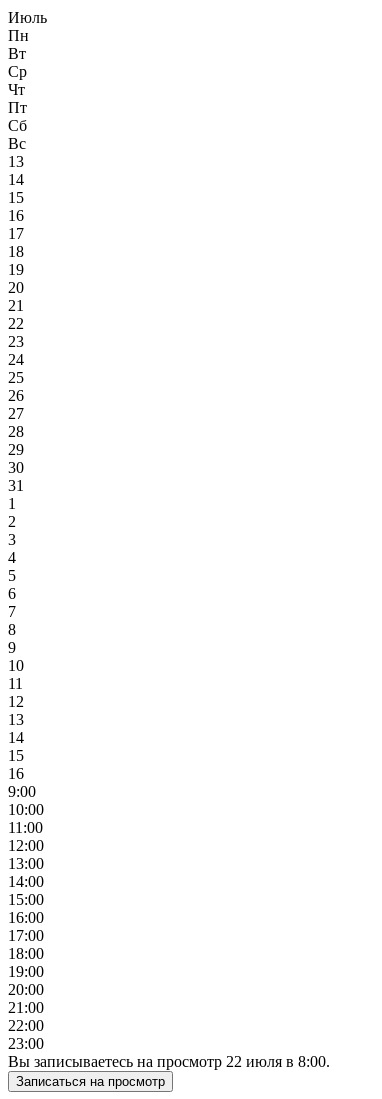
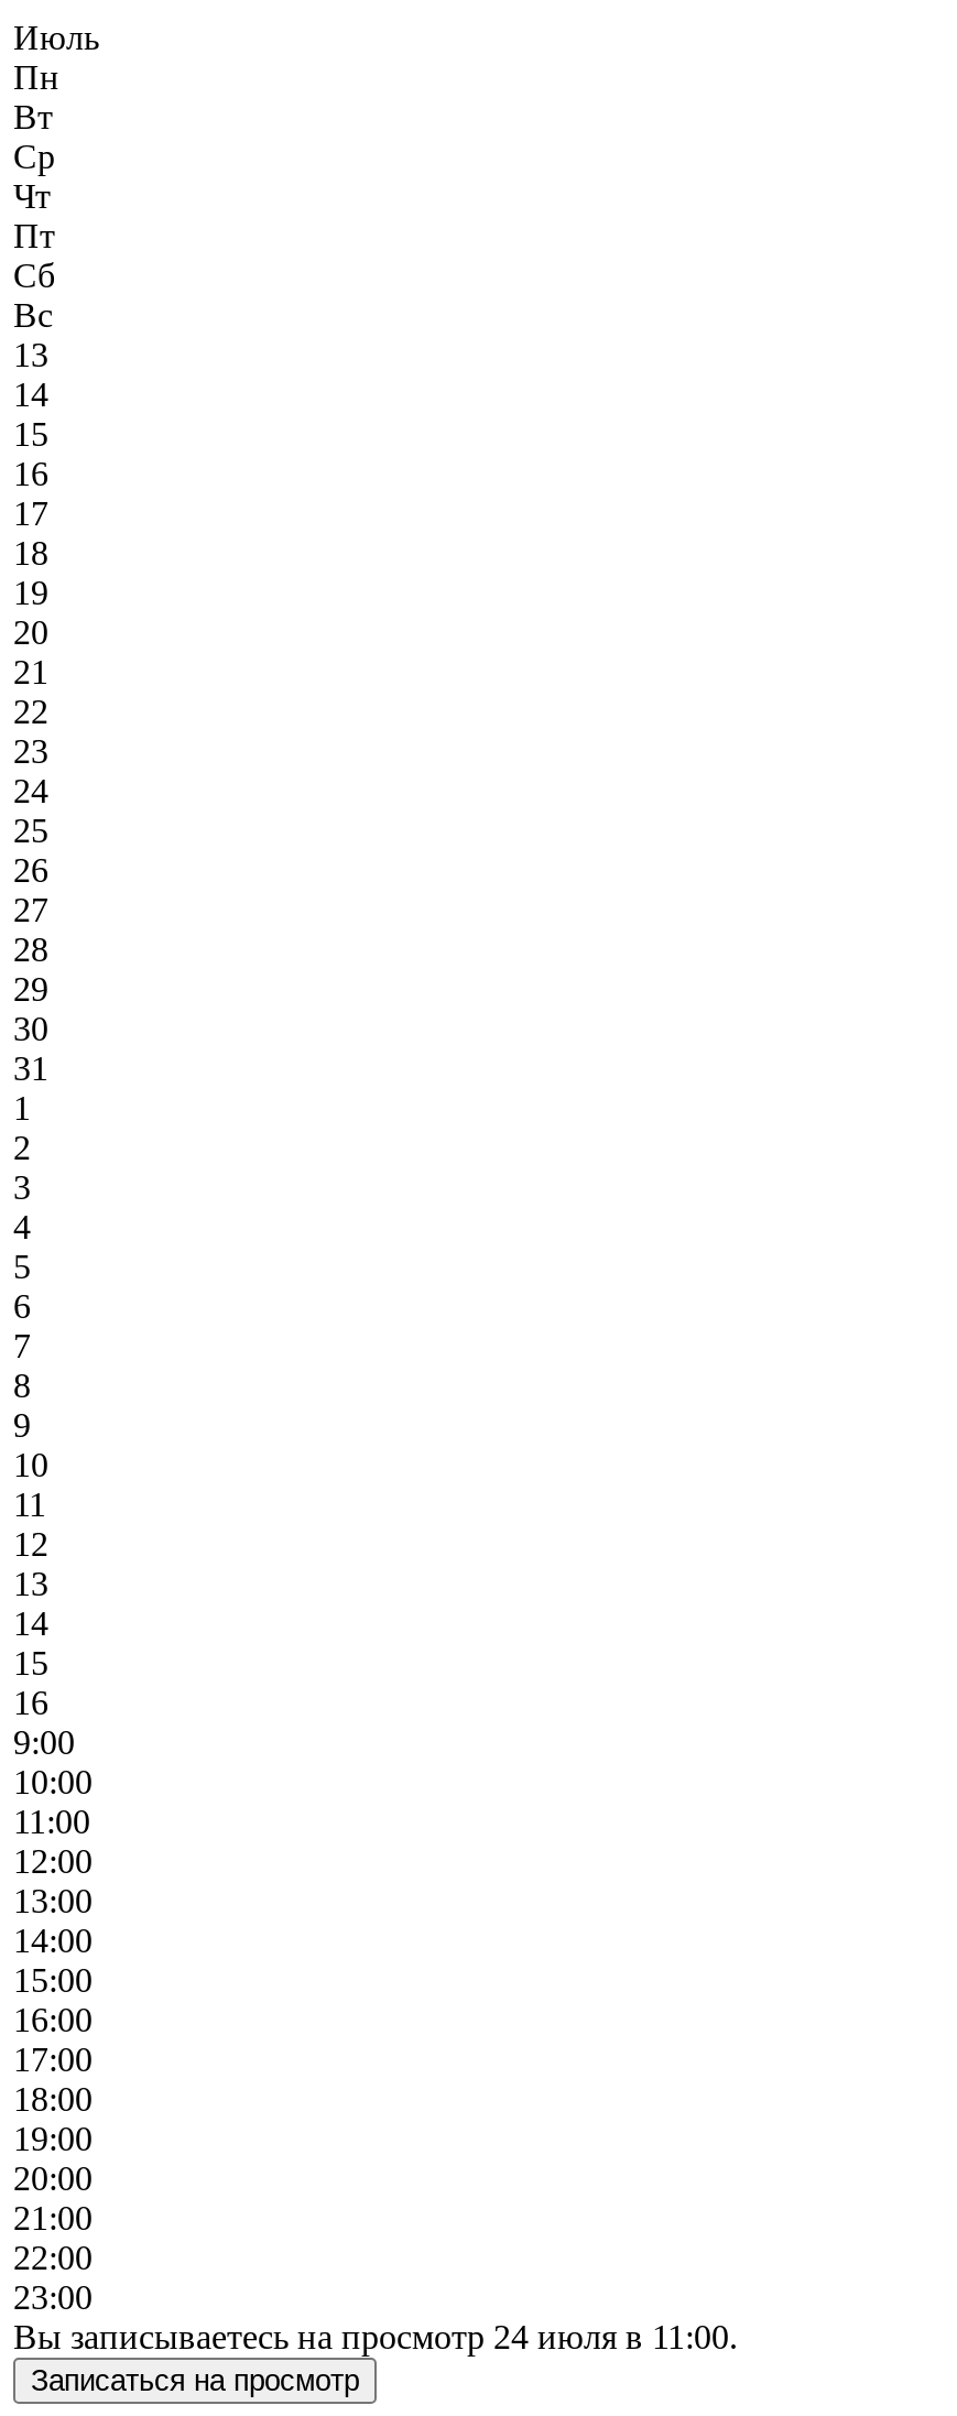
[8,1053,330,1070] Вы записываетесь на просмотр 22 июля в 8:00. -> [13,2318,738,2356] Вы записываетесь на просмотр 24 июля в 11:00.

